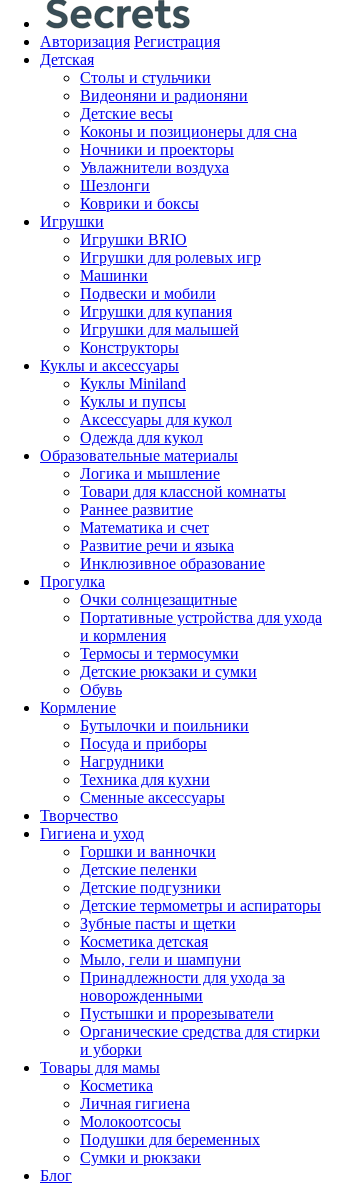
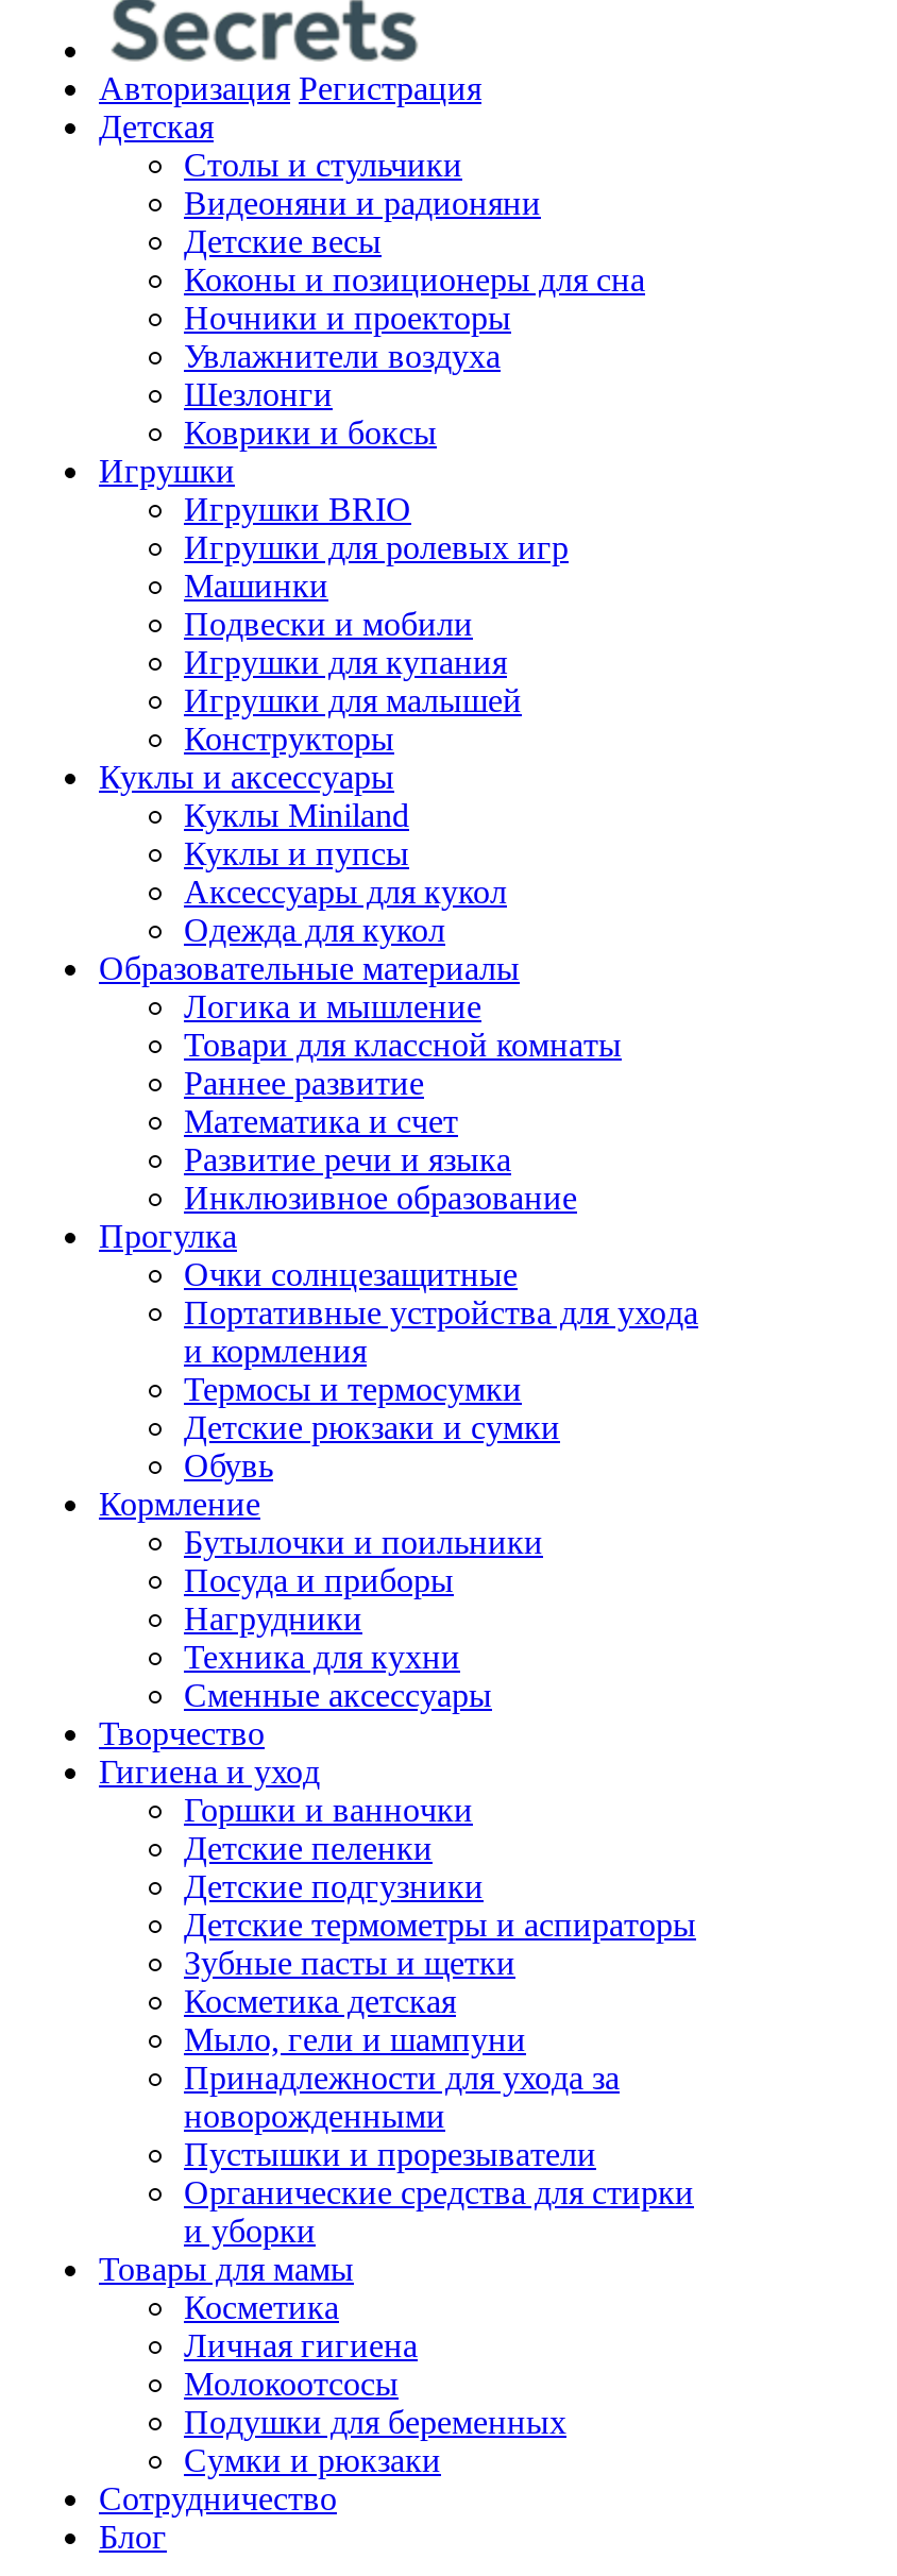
none -> [99,2480,337,2516] Сотрудничество

